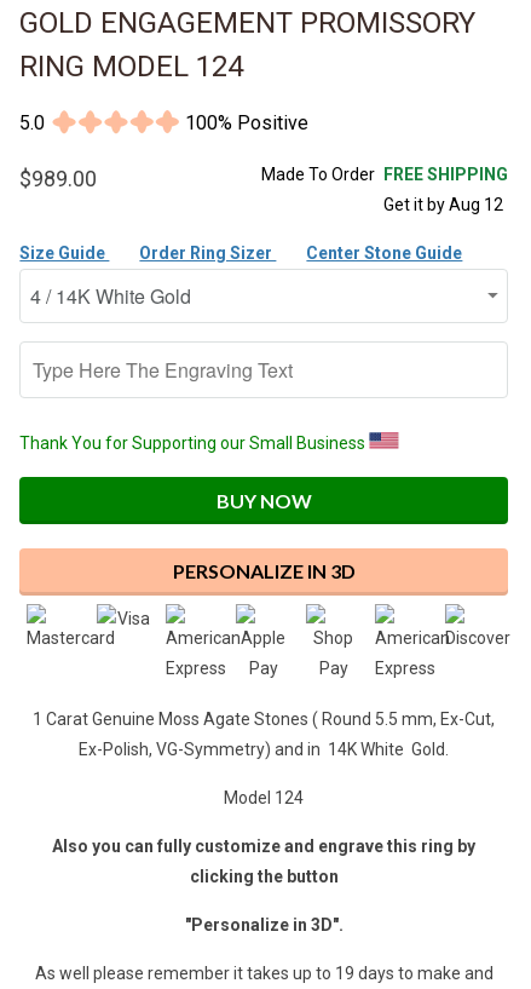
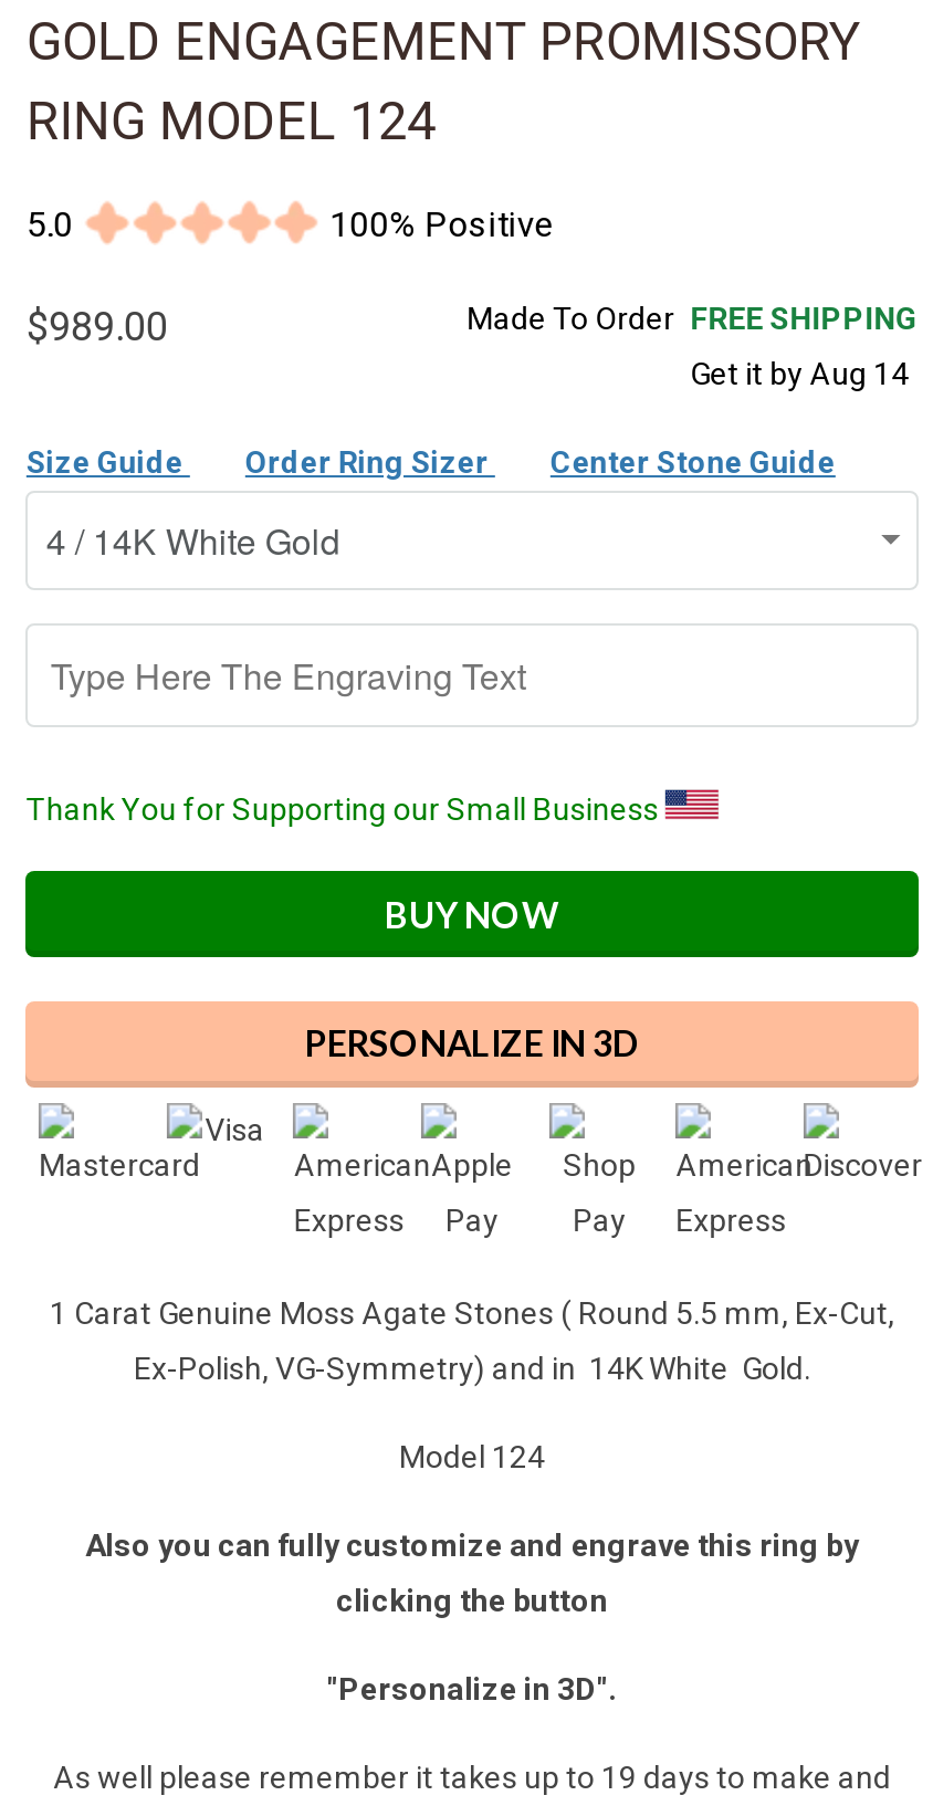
[383,194,503,214] Get it by Aug 12 -> [690,355,909,390] Get it by Aug 14

